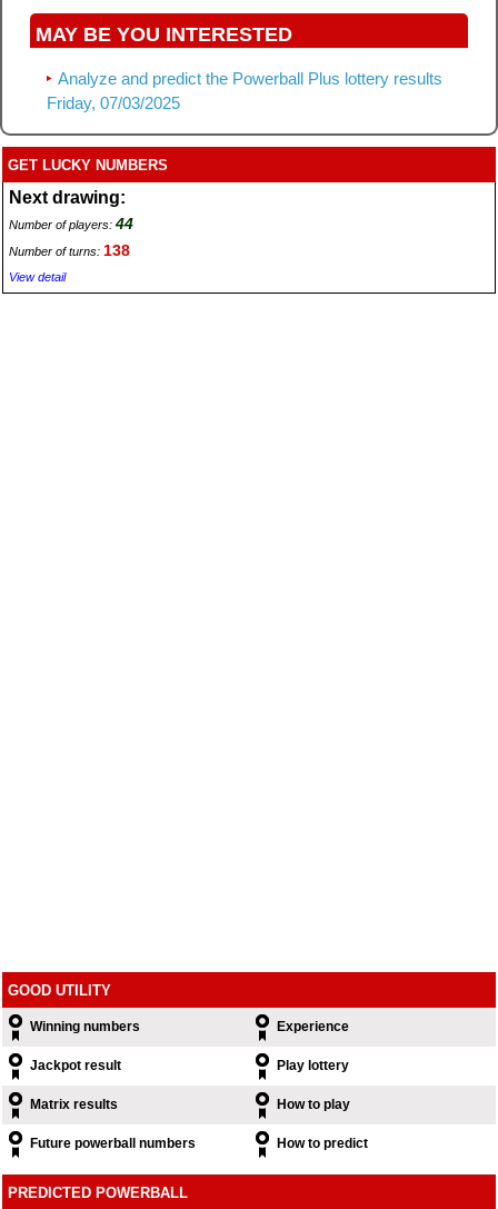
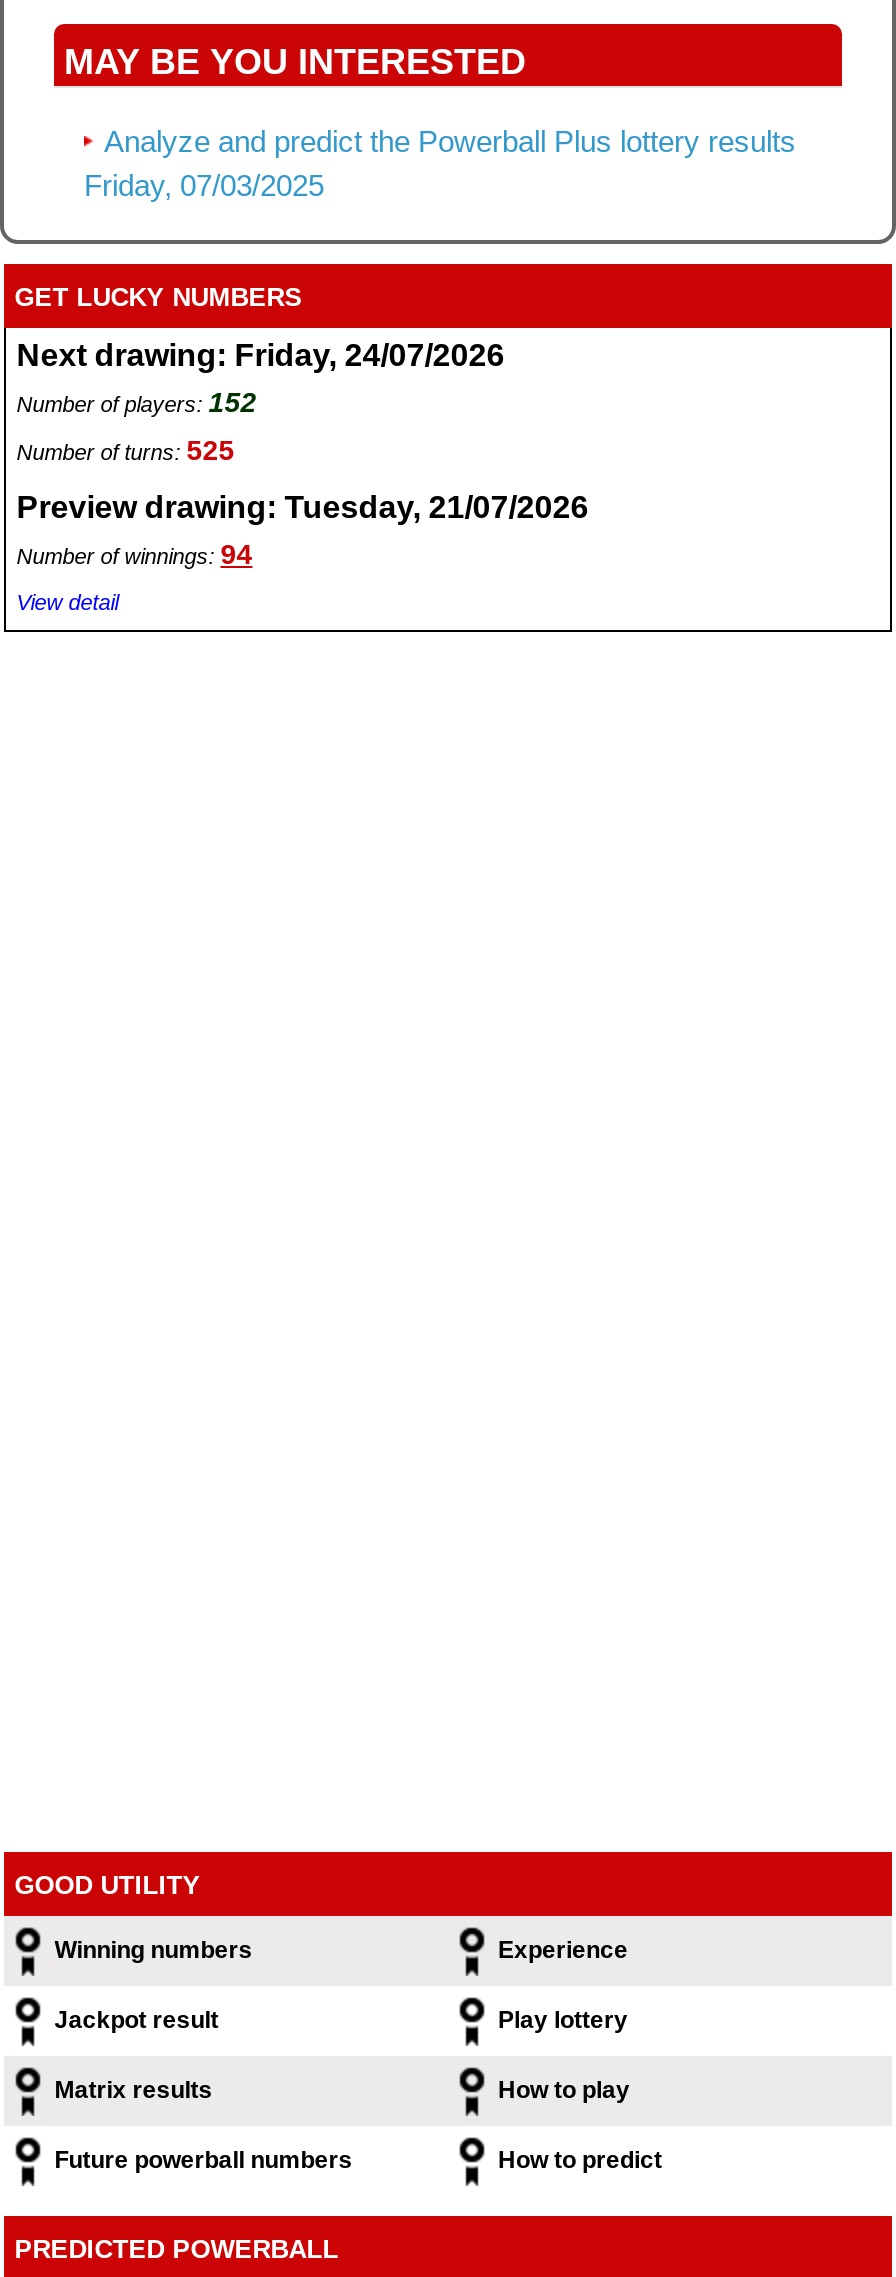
[9,189,134,260] Next drawing: | Number of players: 44 | Number of turns: 138 -> [16,339,588,571] Next drawing: Friday, 24/07/2026 | Number of players: 152 | Number of turns: 525 | Preview drawing: Tuesday, 21/07/2026 | Number of winnings: 94

